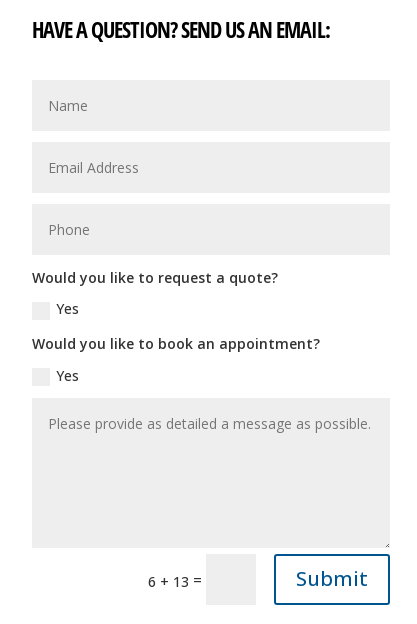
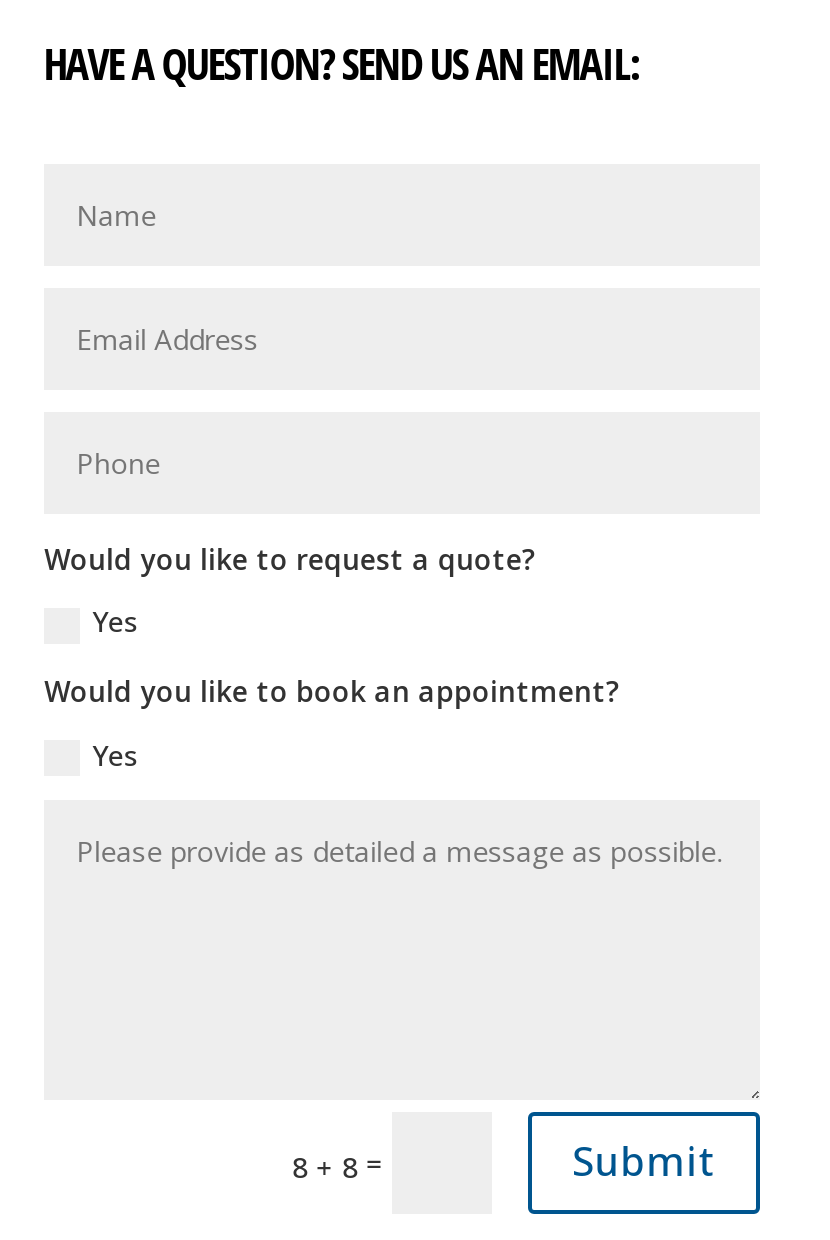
[148,570,206,591] 6 + 13 = -> [292,1144,392,1185] 8 + 8 =

